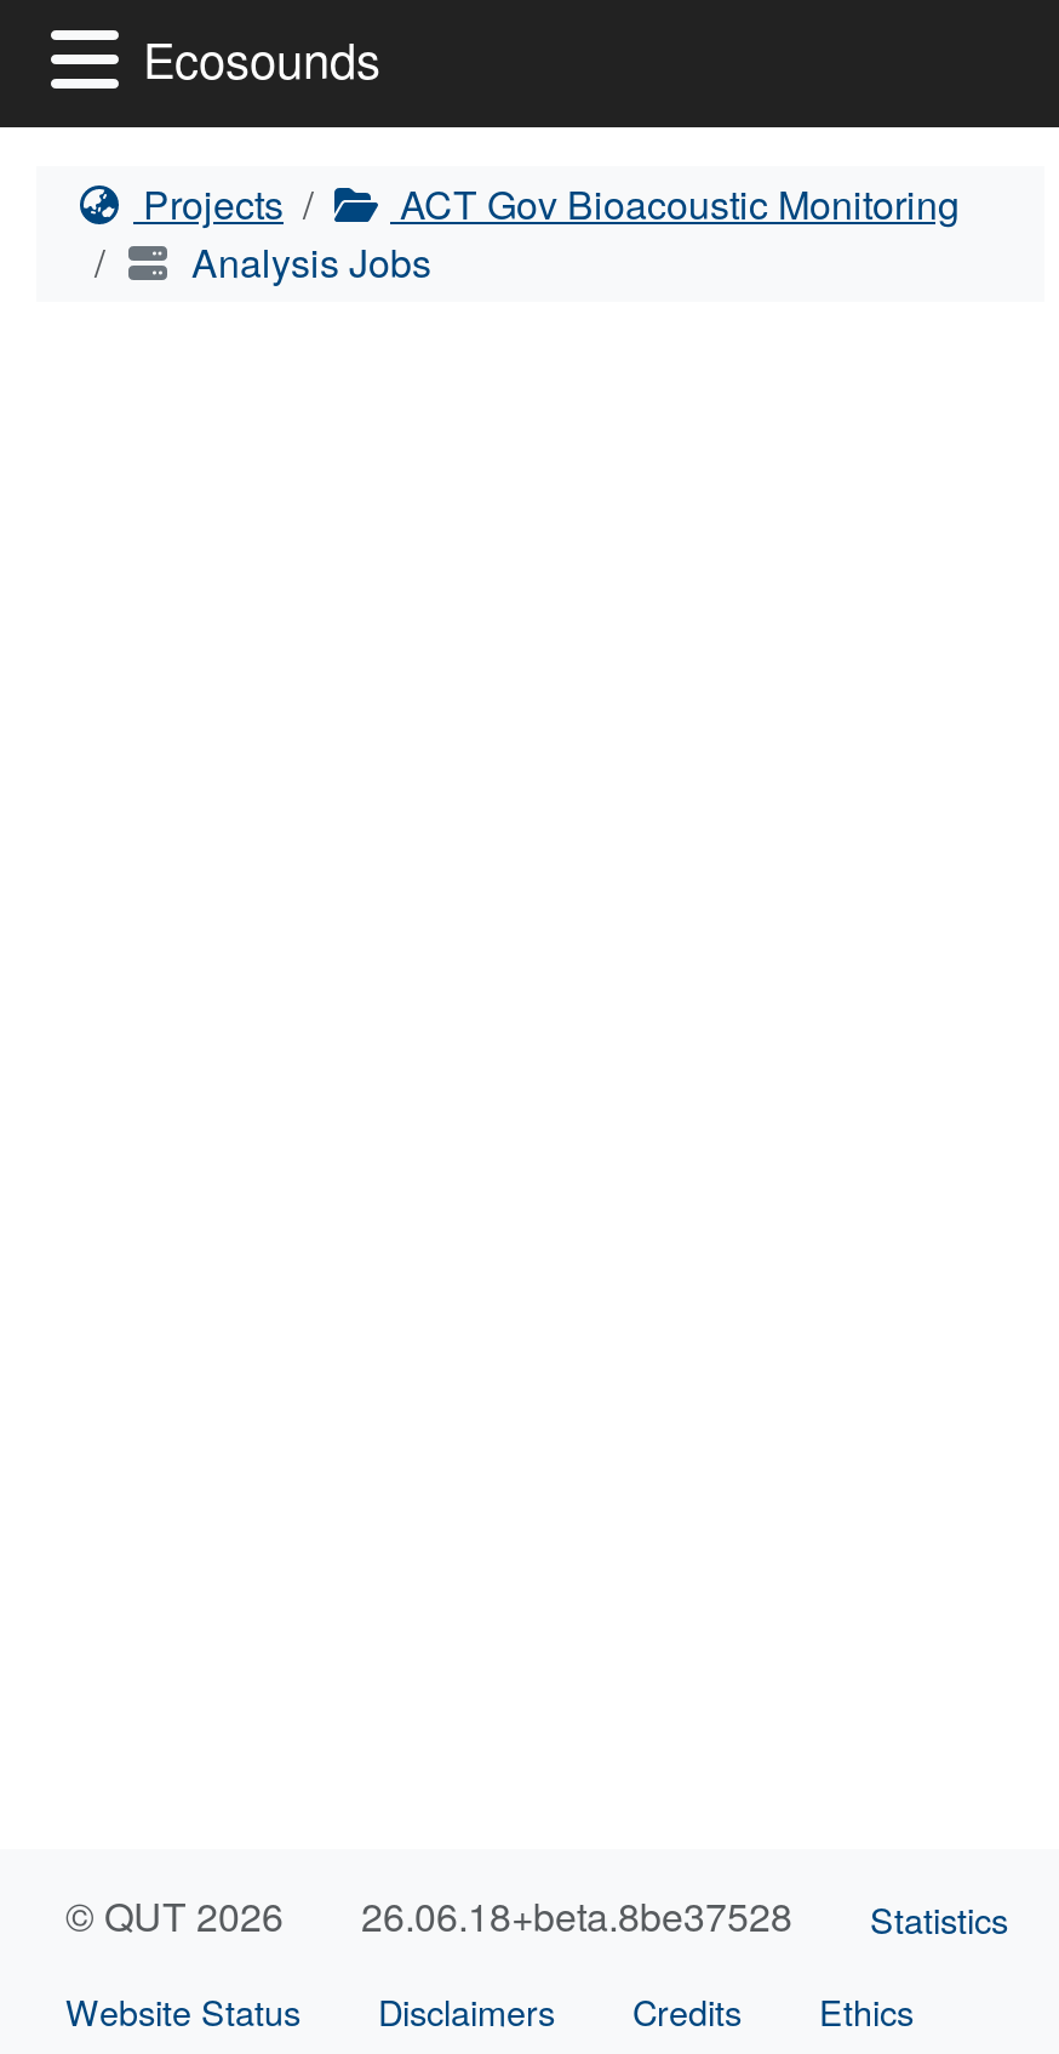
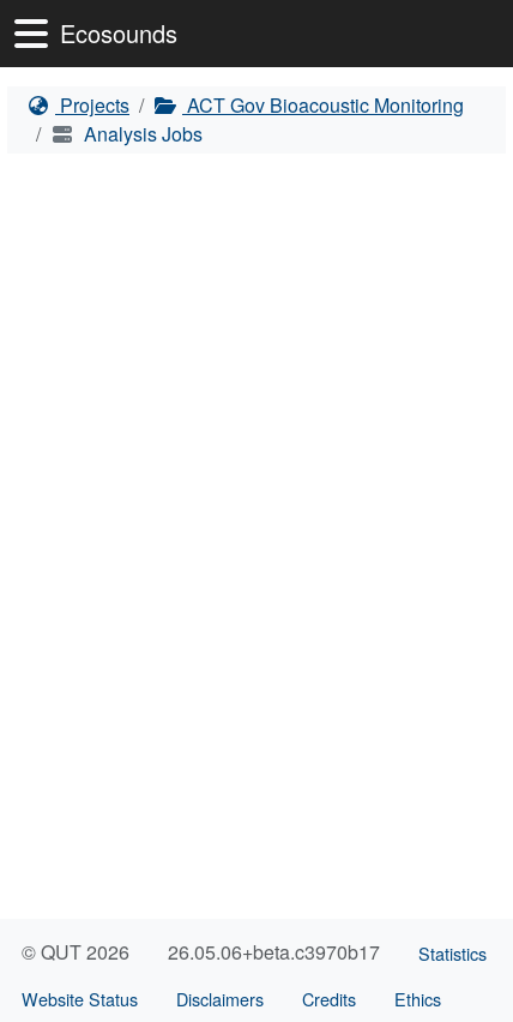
[65,1888,1008,1944] © QUT 2026 26.06.18+beta.8be37528 Statistics -> [22,938,487,966] © QUT 2026 26.05.06+beta.c3970b17 Statistics

